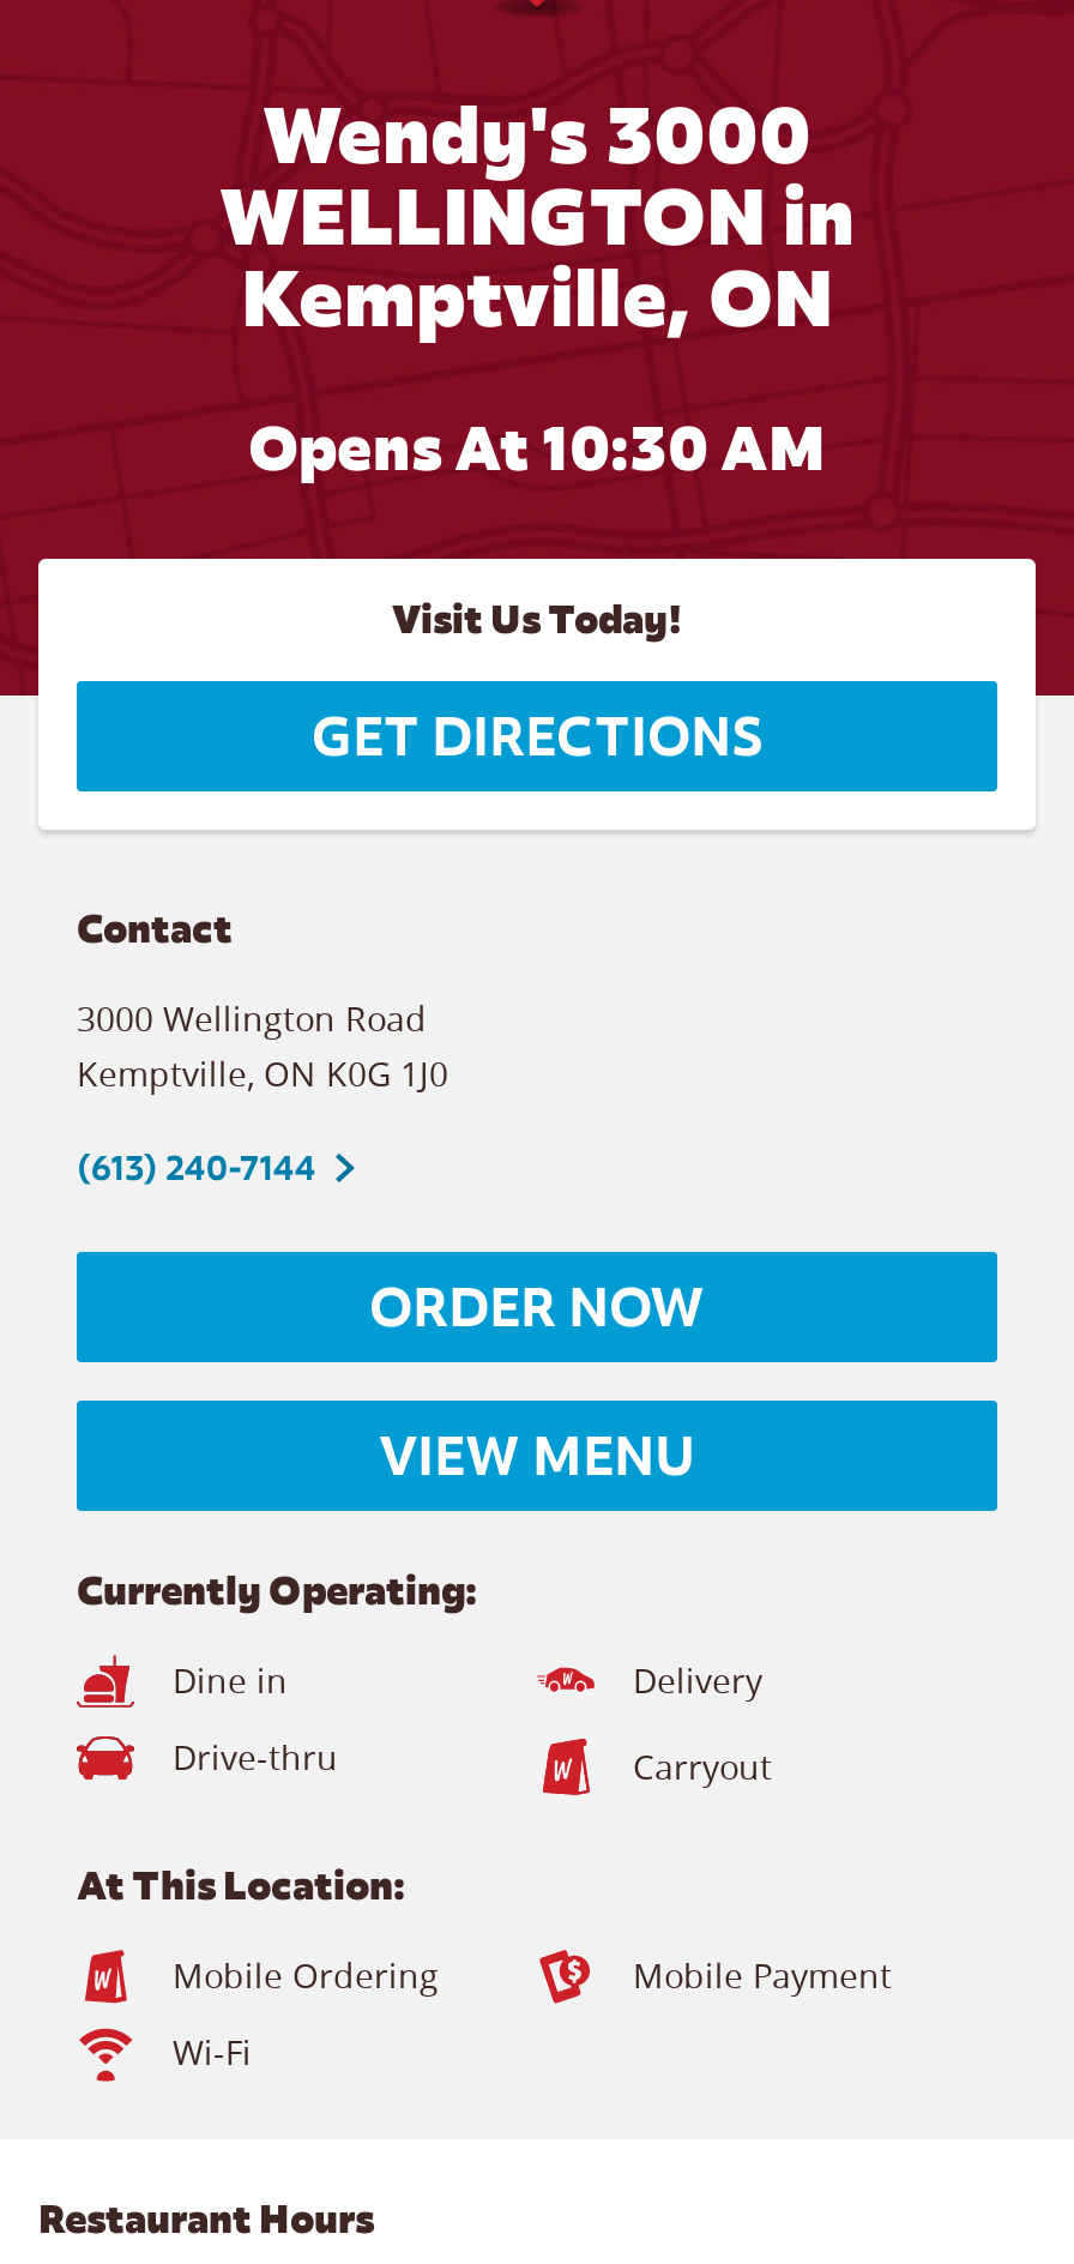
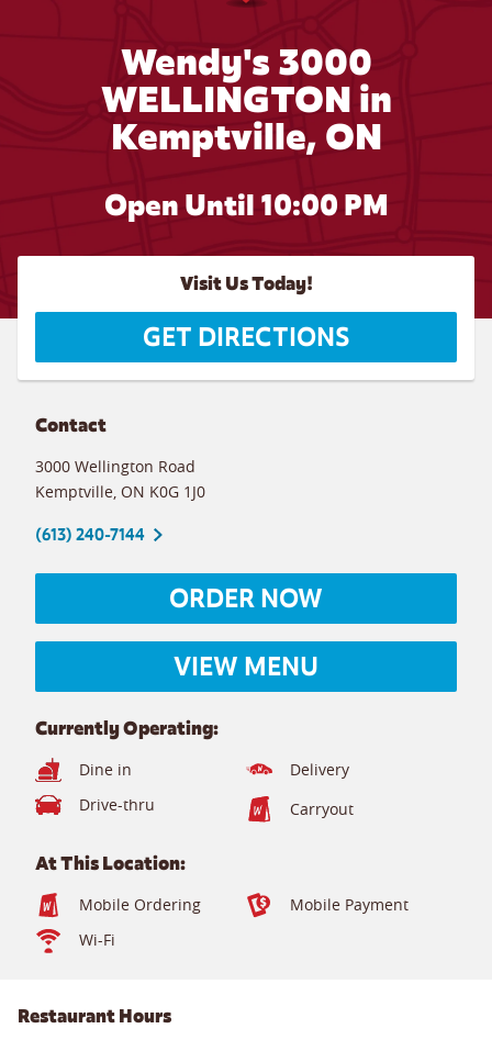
[248,408,826,489] Opens At 10:30 AM -> [104,187,388,224] Open Until 10:00 PM

